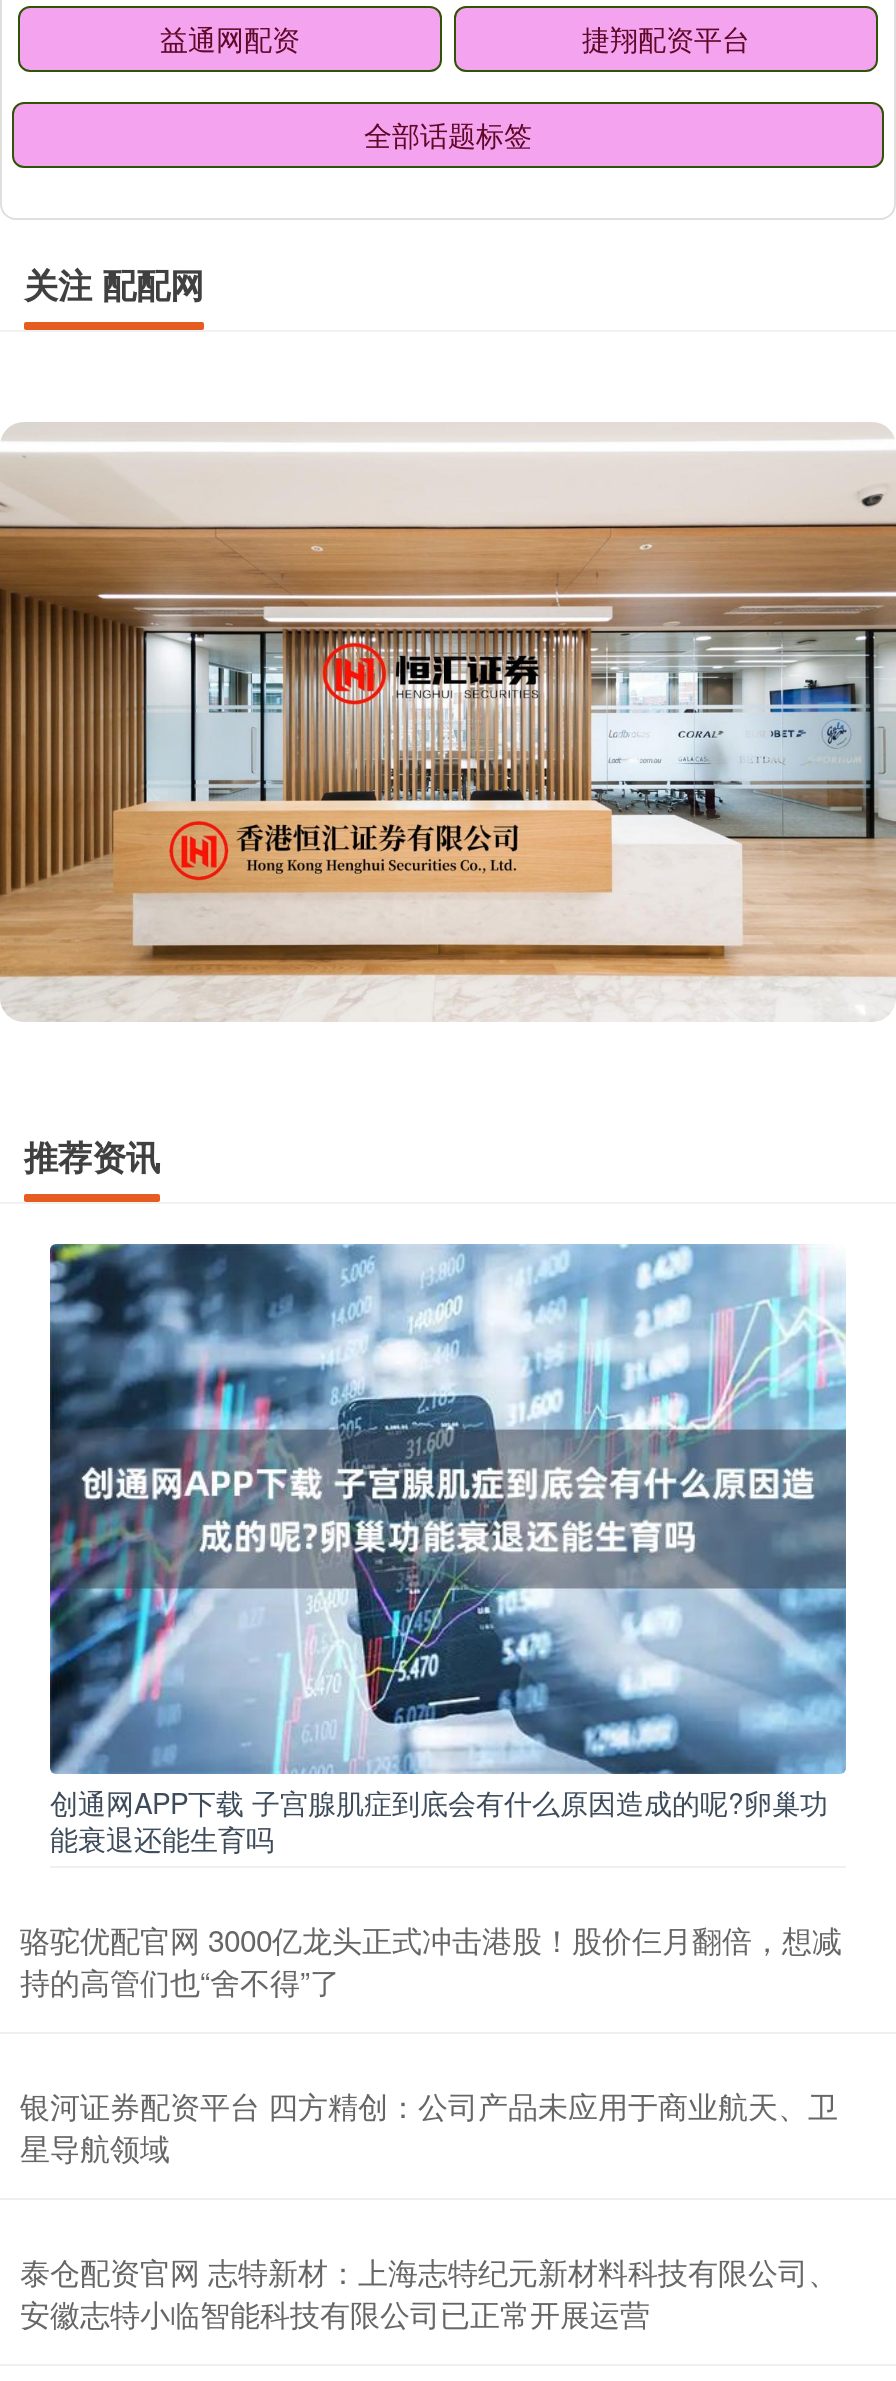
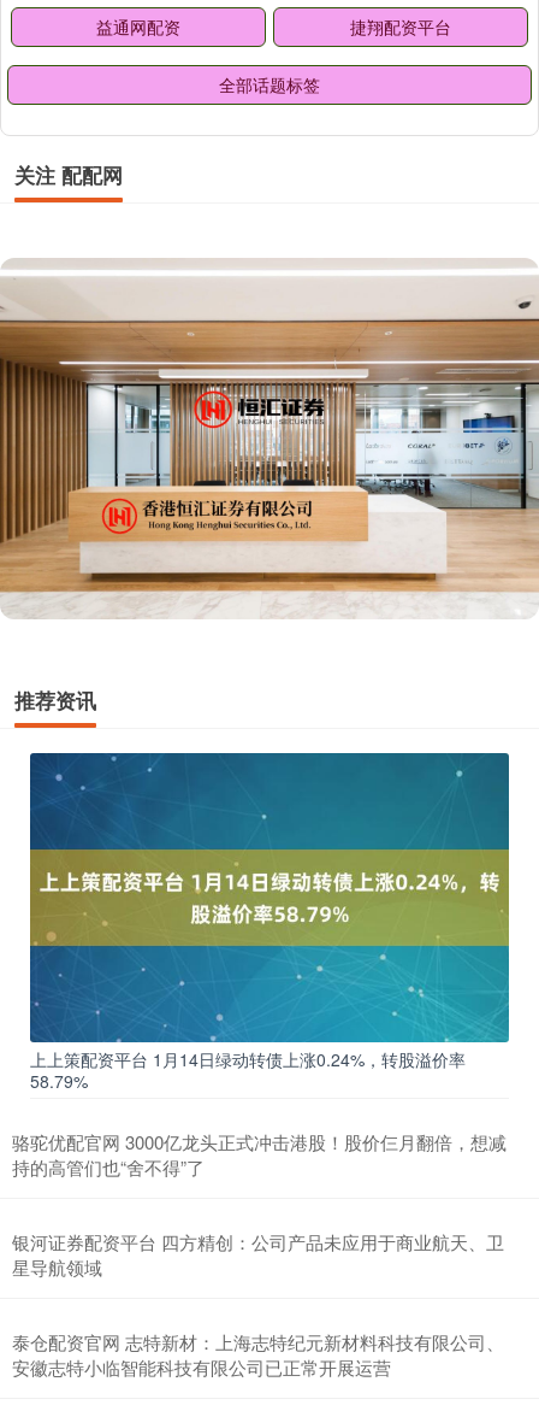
[48,1242,848,1859] [image] | 创通网APP下载 子宫腺肌症到底会有什么原因造成的呢?卵巢功 | 能衰退还能生育吗 -> [29,752,510,1092] [image] | 上上策配资平台 1月14日绿动转债上涨0.24%，转股溢价率 | 58.79%

